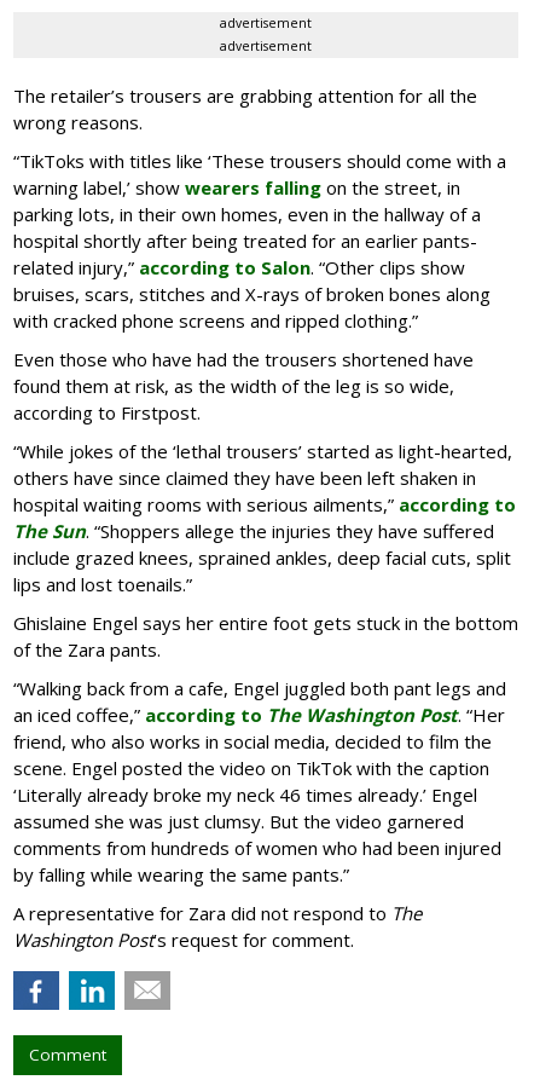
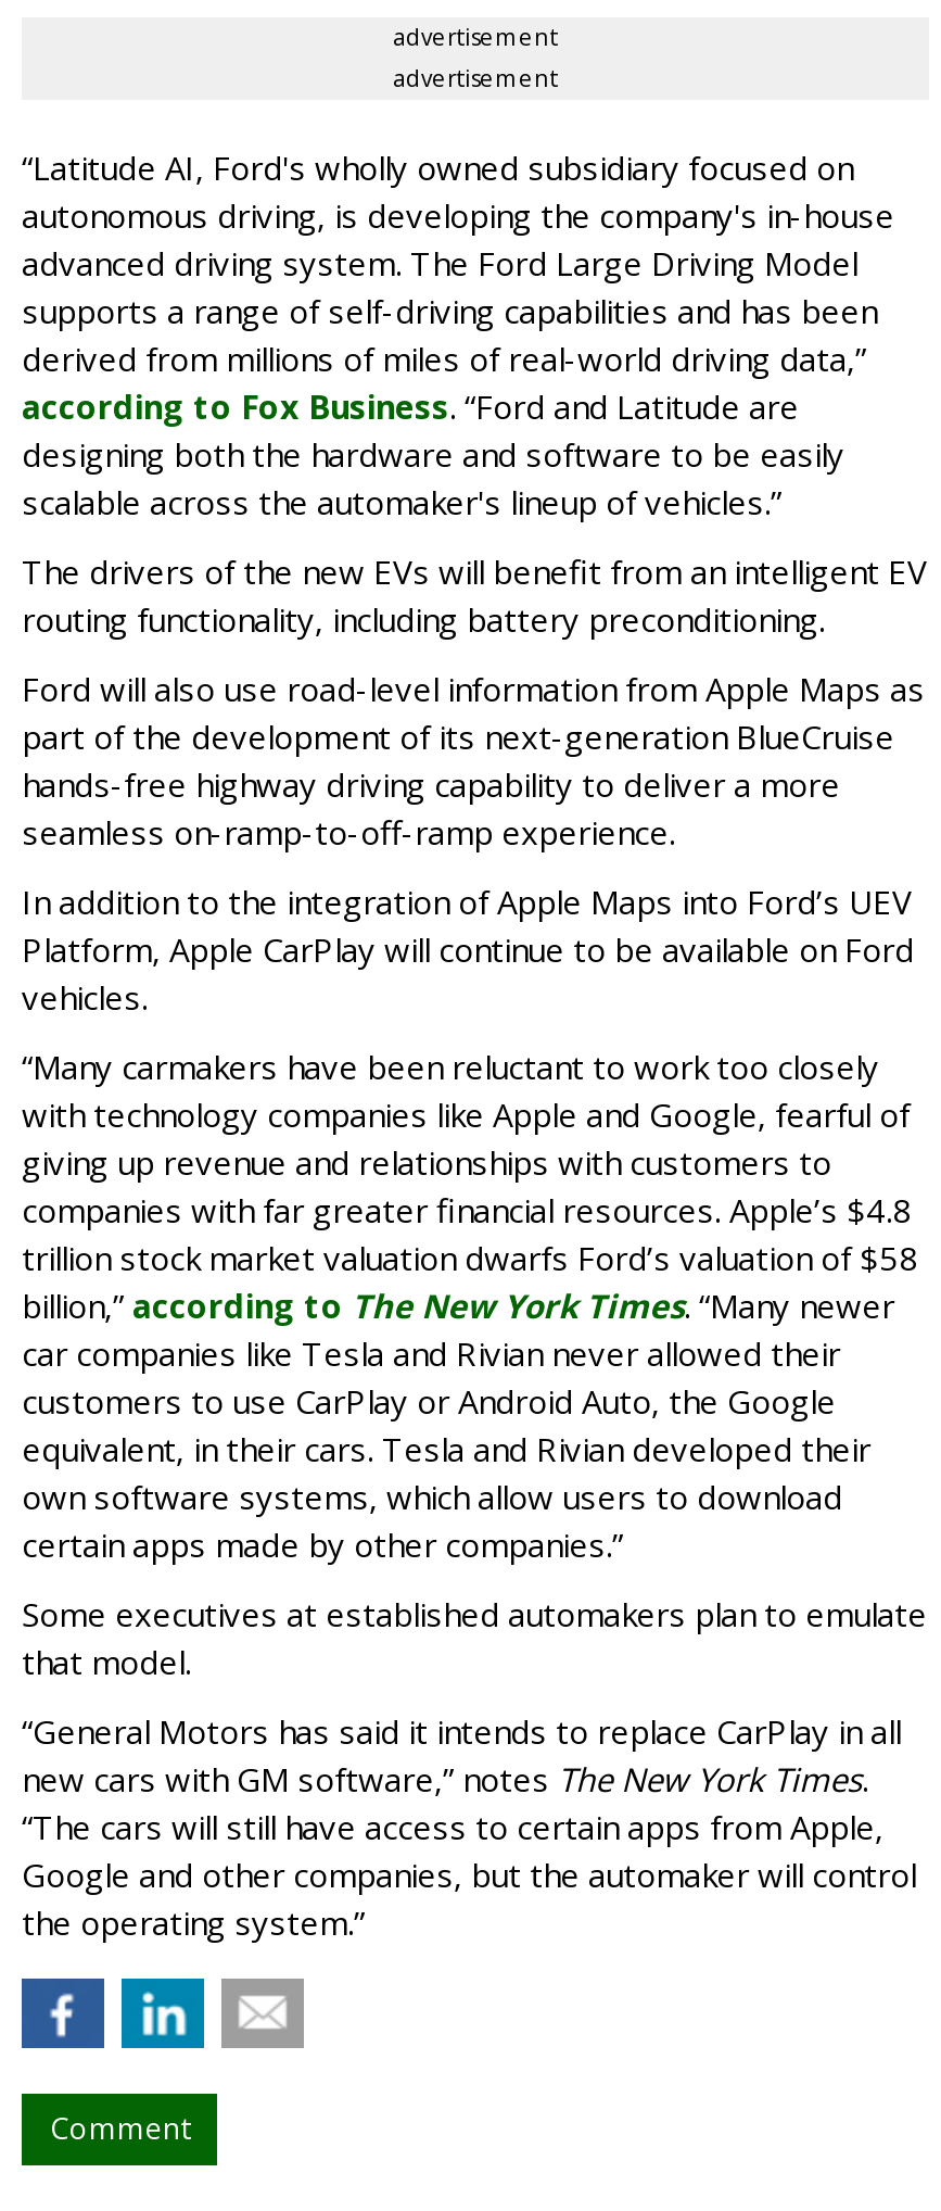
[13,84,477,135] The retailer’s trousers are grabbing attention for all the | wrong reasons. -> [22,146,894,524] “Latitude AI, Ford's wholly owned subsidiary focused on | autonomous driving, is developing the company's in-house | advanced driving system. The Ford Large Driving Model | supports a range of self-driving capabilities and has been | derived from millions of miles of real-world driving data,” | according to Fox Business. “Ford and Latitude are | designing both the hardware and software to be easily | scalable across the automaker's lineup of vehicles.”
[13,149,506,333] “TikToks with titles like ‘These trousers should come with a | warning label,’ show wearers falling on the street, in | parking lots, in their own homes, even in the hallway of a | hospital shortly after being treated for an earlier pants- | related injury,” according to Salon. “Other clips show | bruises, scars, stitches and X-rays of broken bones along | with cracked phone screens and ripped clothing.” -> [22,550,927,641] The drivers of the new EVs will benefit from an intelligent EV | routing functionality, including battery preconditioning.
[13,347,474,425] Even those who have had the trousers shortened have | found them at risk, as the width of the leg is so wide, | according to Firstpost. -> [22,667,925,854] Ford will also use road-level information from Apple Maps as | part of the development of its next-generation BlueCruise | hands-free highway driving capability to deliver a more | seamless on-ramp-to-off-ramp experience.
[13,439,516,597] “While jokes of the ‘lethal trousers’ started as light-hearted, | others have since claimed they have been left shaken in | hospital waiting rooms with serious ailments,” according to | The Sun. “Shoppers allege the injuries they have suffered | include grazed knees, sprained ankles, deep facial cuts, split | lips and lost toenails.” -> [22,880,914,1019] In addition to the integration of Apple Maps into Ford’s UEV | Platform, Apple CarPlay will continue to be available on Ford | vehicles.
[13,611,518,662] Ghislaine Engel says her entire foot gets stuck in the bottom | of the Zara pants. -> [22,1045,918,1567] “Many carmakers have been reluctant to work too closely | with technology companies like Apple and Google, fearful of | giving up revenue and relationships with customers to | companies with far greater financial resources. Apple’s $4.8 | trillion stock market valuation dwarfs Ford’s valuation of $58 | billion,” according to The New York Times. “Many newer | car companies like Tesla and Rivian never allowed their | customers to use CarPlay or Android Auto, the Google | equivalent, in their cars. Tesla and Rivian developed their | own software systems, which allow users to download | certain apps made by other companies.”
[13,676,506,887] “Walking back from a cafe, Engel juggled both pant legs and | an iced coffee,” according to The Washington Post. “Her | friend, who also works in social media, decided to film the | scene. Engel posted the video on TikTok with the caption | ‘Literally already broke my neck 46 times already.’ Engel | assumed she was just clumsy. But the video garnered | comments from hundreds of women who had been injured | by falling while wearing the same pants.” -> [22,1593,927,1684] Some executives at established automakers plan to emulate | that model.
[13,901,422,952] A representative for Zara did not respond to The | Washington Post’s request for comment. -> [22,1710,916,1945] “General Motors has said it intends to replace CarPlay in all | new cars with GM software,” notes The New York Times. | “The cars will still have access to certain apps from Apple, | Google and other companies, but the automaker will control | the operating system.”

